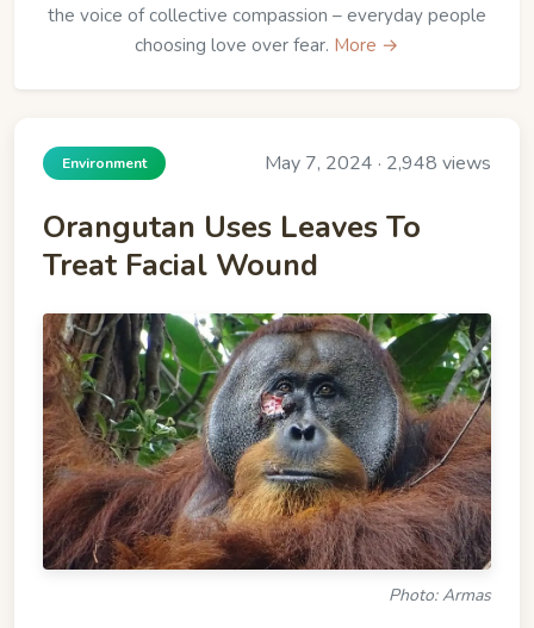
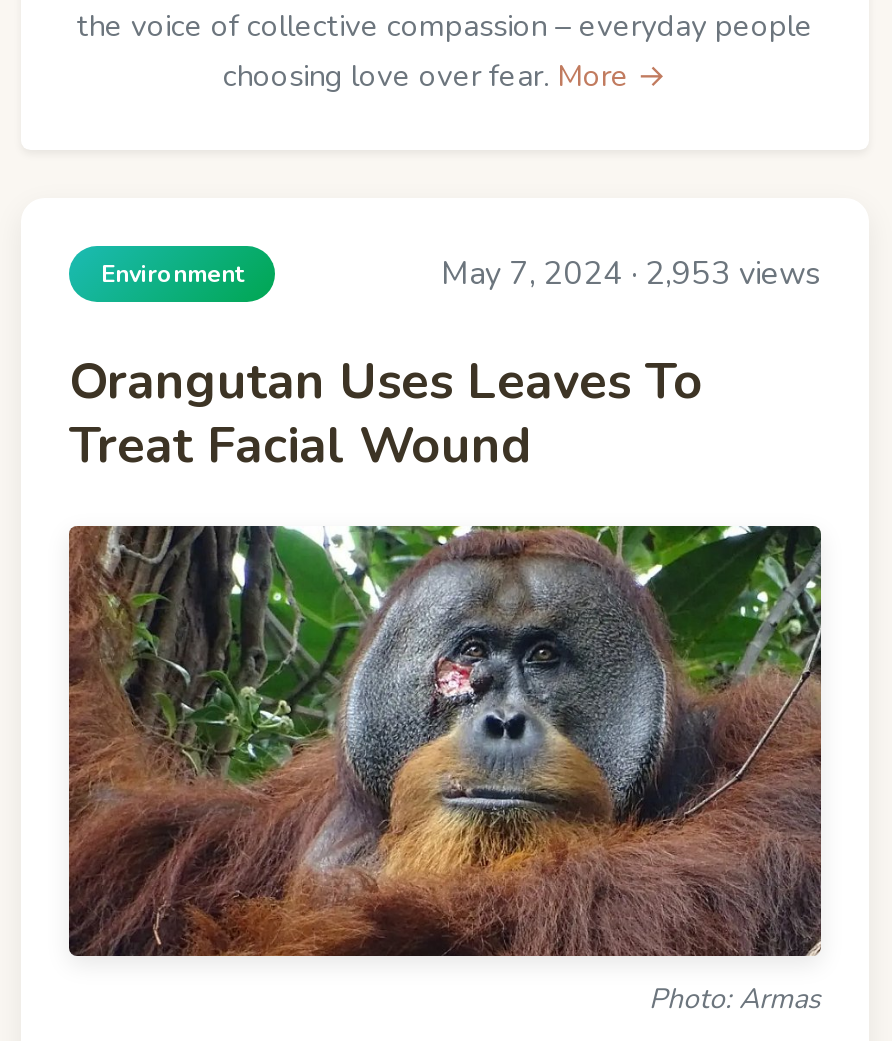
[265,150,491,176] May 7, 2024 · 2,948 views -> [441,251,821,295] May 7, 2024 · 2,953 views

